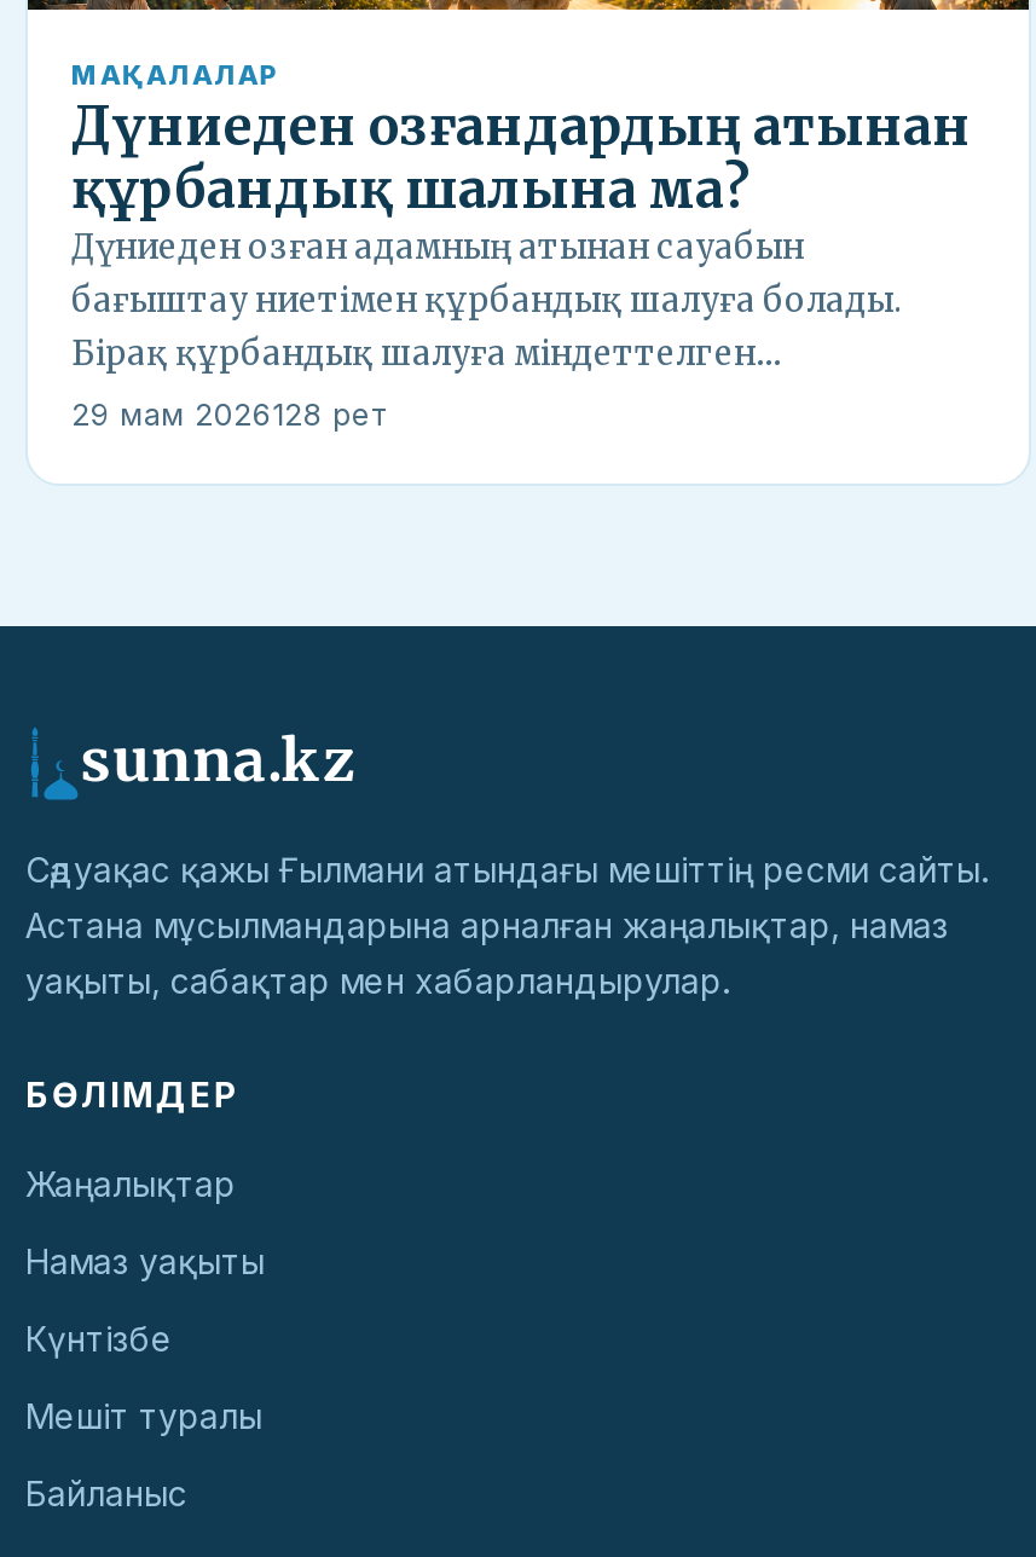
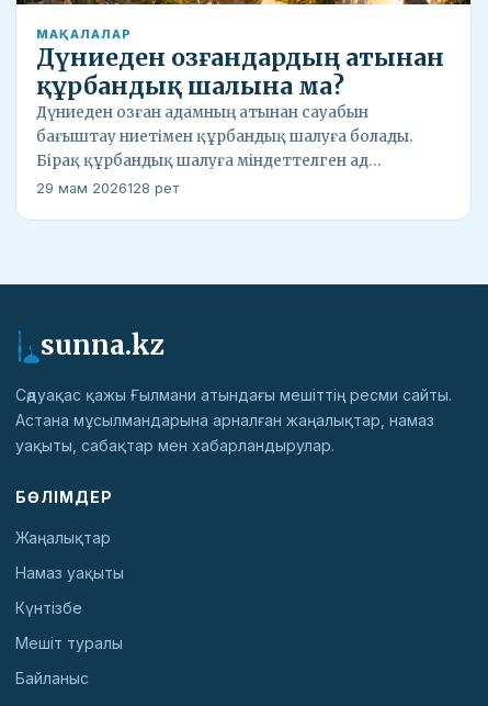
[71,334,782,375] Бірақ құрбандық шалуға міндеттелген… -> [36,152,381,170] Бірақ құрбандық шалуға міндеттелген ад…

